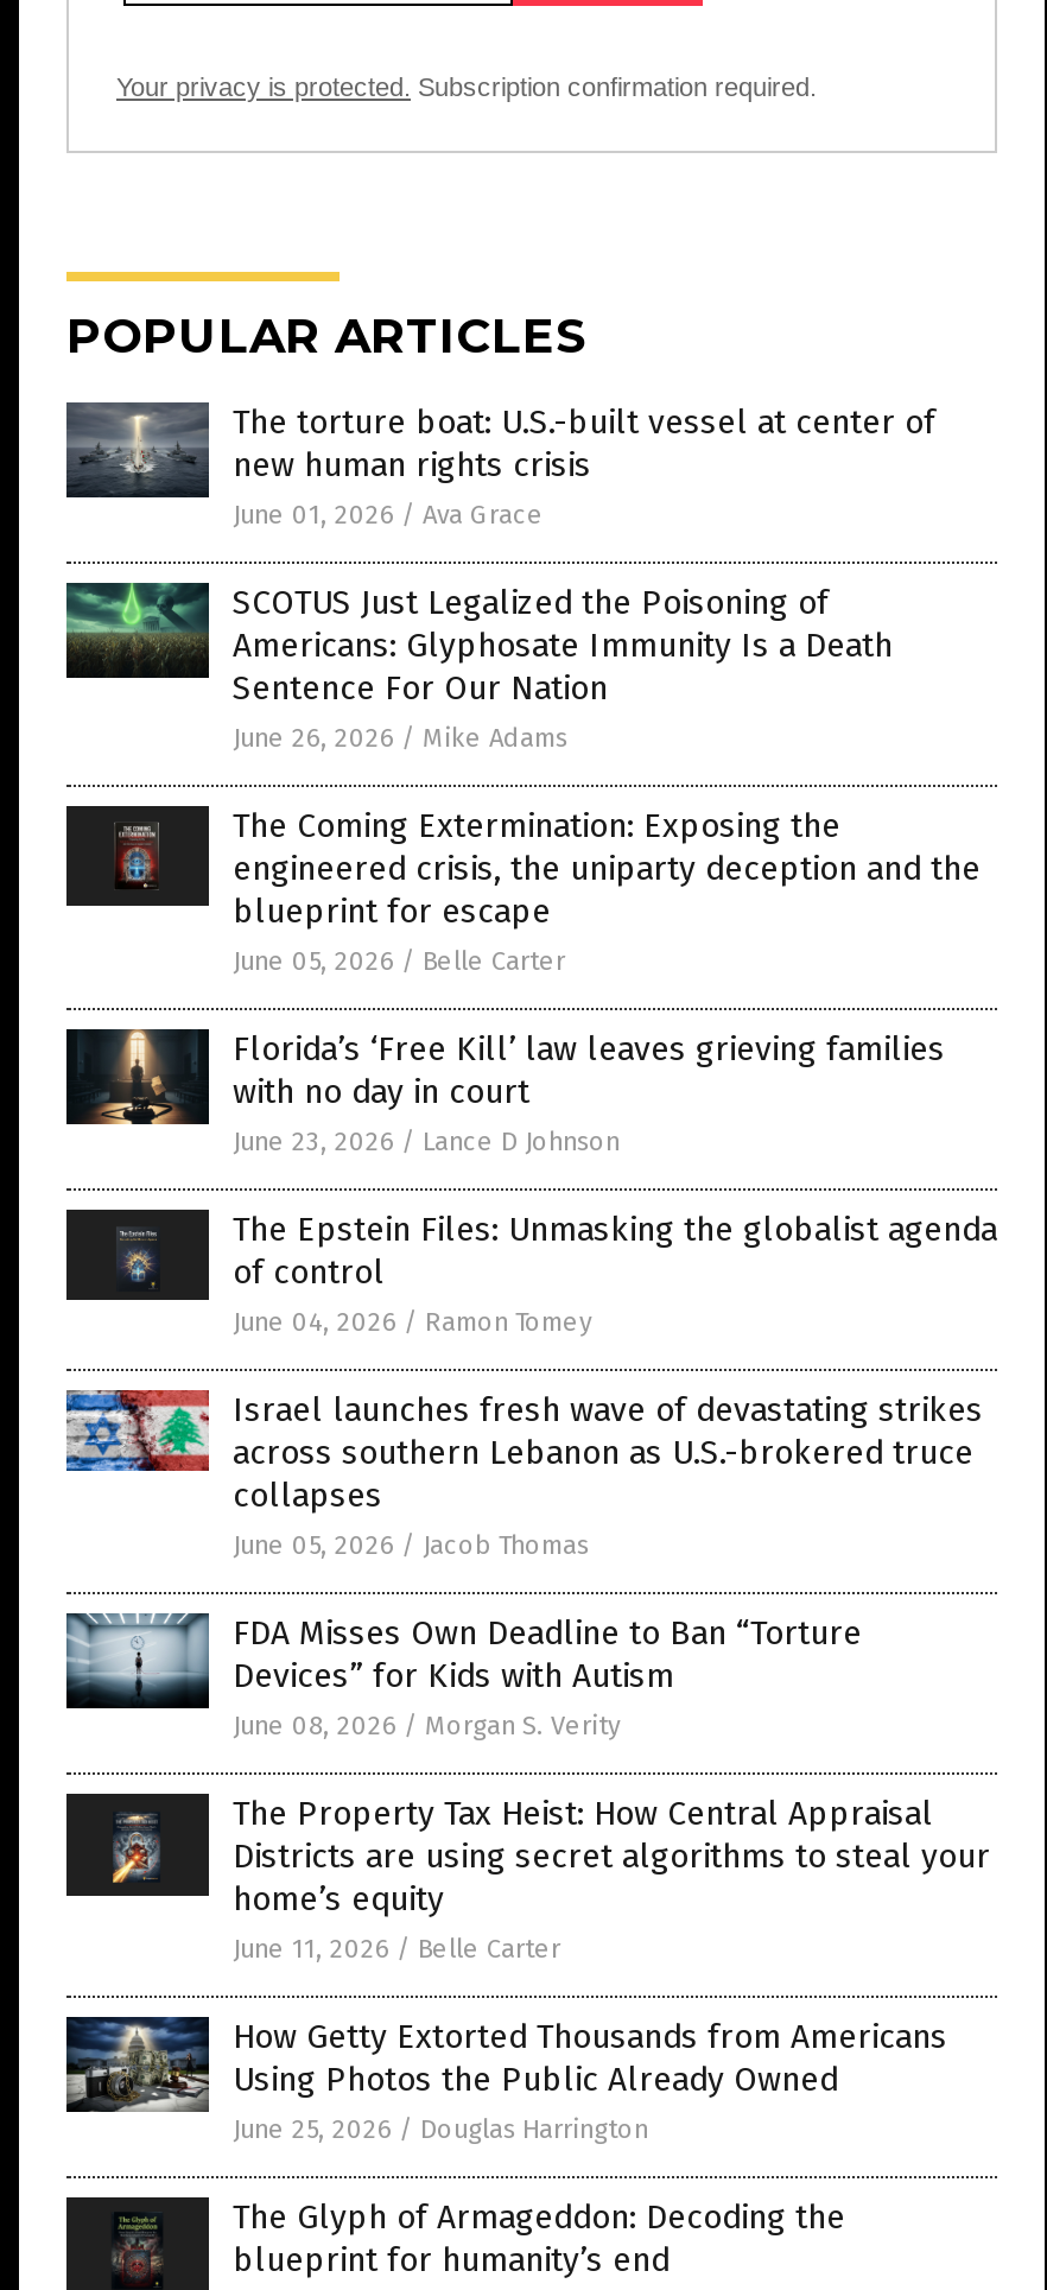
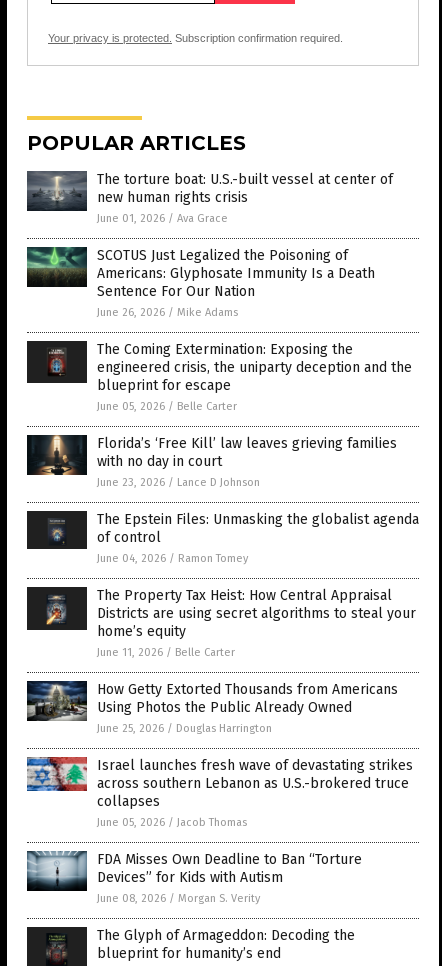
moved [64,1388,983,1742] -> [26,756,413,905]: [image] | Israel launches fresh wave of devastating strikes | across southern Lebanon as U.S.-brokered truce | collapses | June 05, 2026 / Jacob Thomas | FDA Misses Own Deadline to Ban “Torture | Devices” for Kids with Autism | June 08, 2026 / Morgan S. Verity
moved [64,1794,990,2145] -> [26,587,416,735]: [image] | The Property Tax Heist: How Central Appraisal | Districts are using secret algorithms to steal your | home’s equity | June 11, 2026 / Belle Carter | How Getty Extorted Thousands from Americans | Using Photos the Public Already Owned | June 25, 2026 / Douglas Harrington

